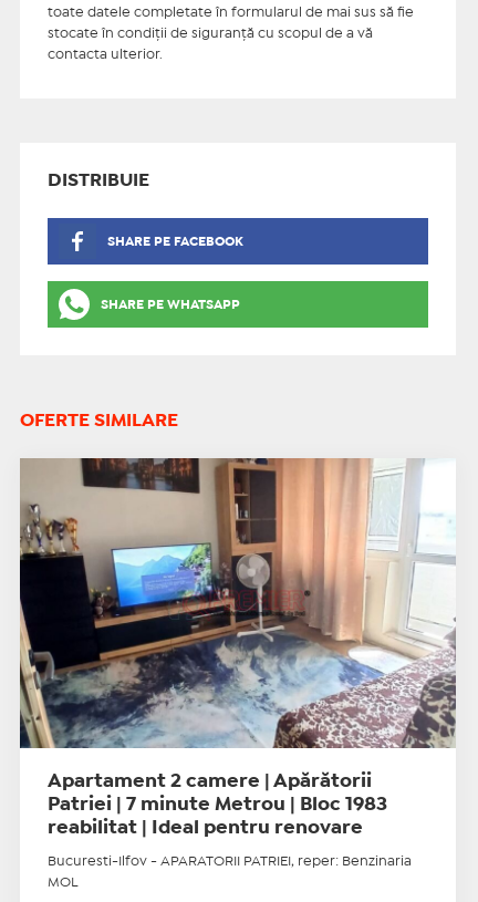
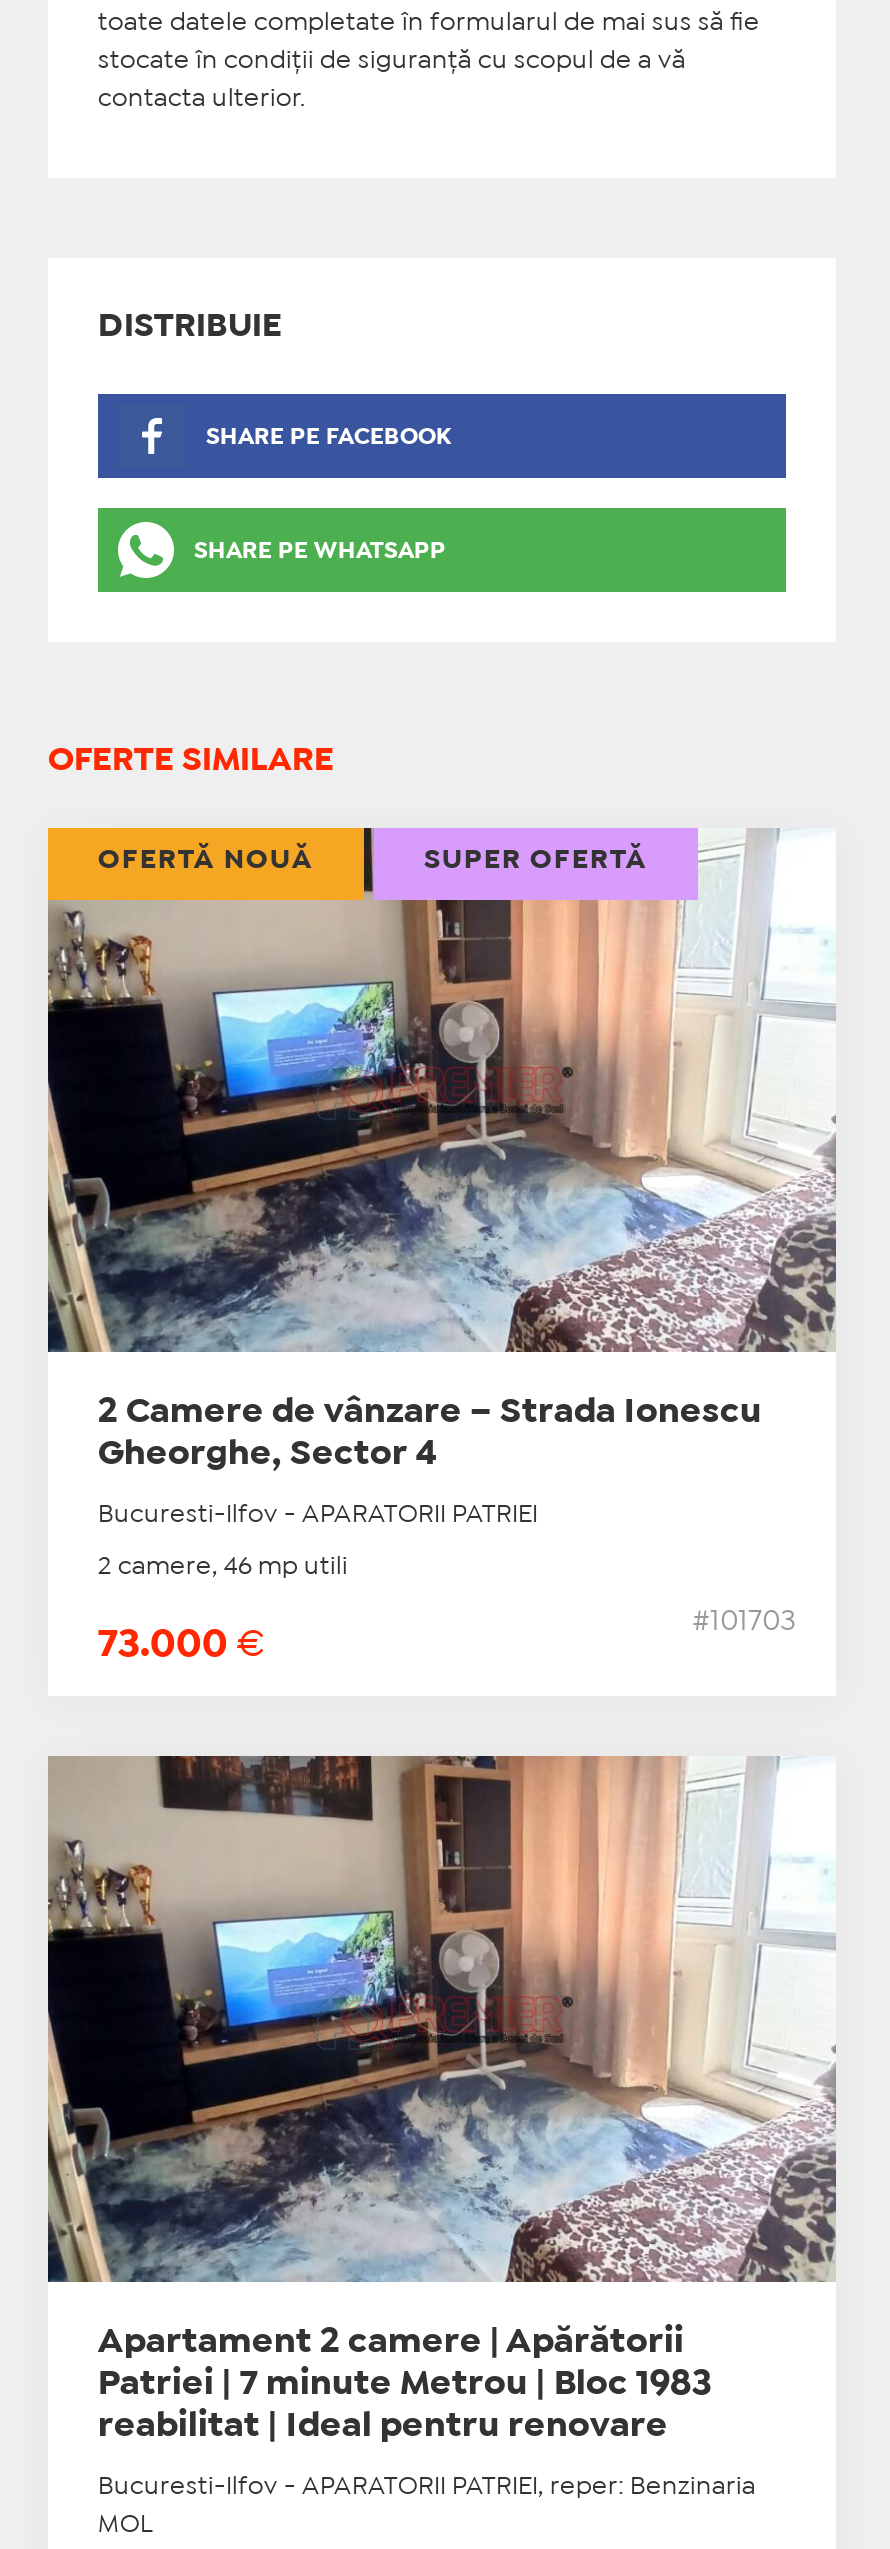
none -> [98,1399,762,1663] 2 Camere de vânzare – Strada Ionescu | Gheorghe, Sector 4 | Bucuresti-Ilfov - APARATORII PATRIEI | 2 camere, 46 mp utili | 73.000 €
none -> [98,847,648,871] OFERTĂ NOUĂ | SUPER OFERTĂ
none -> [692,1611,796,1635] #101703

